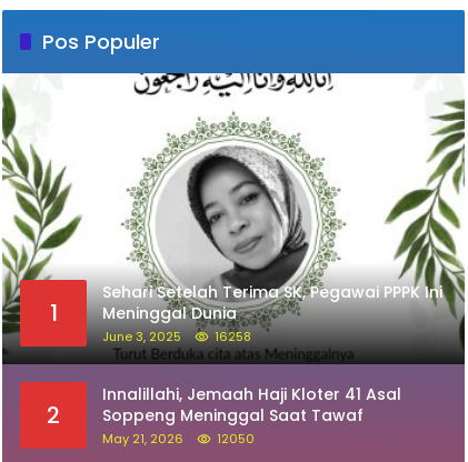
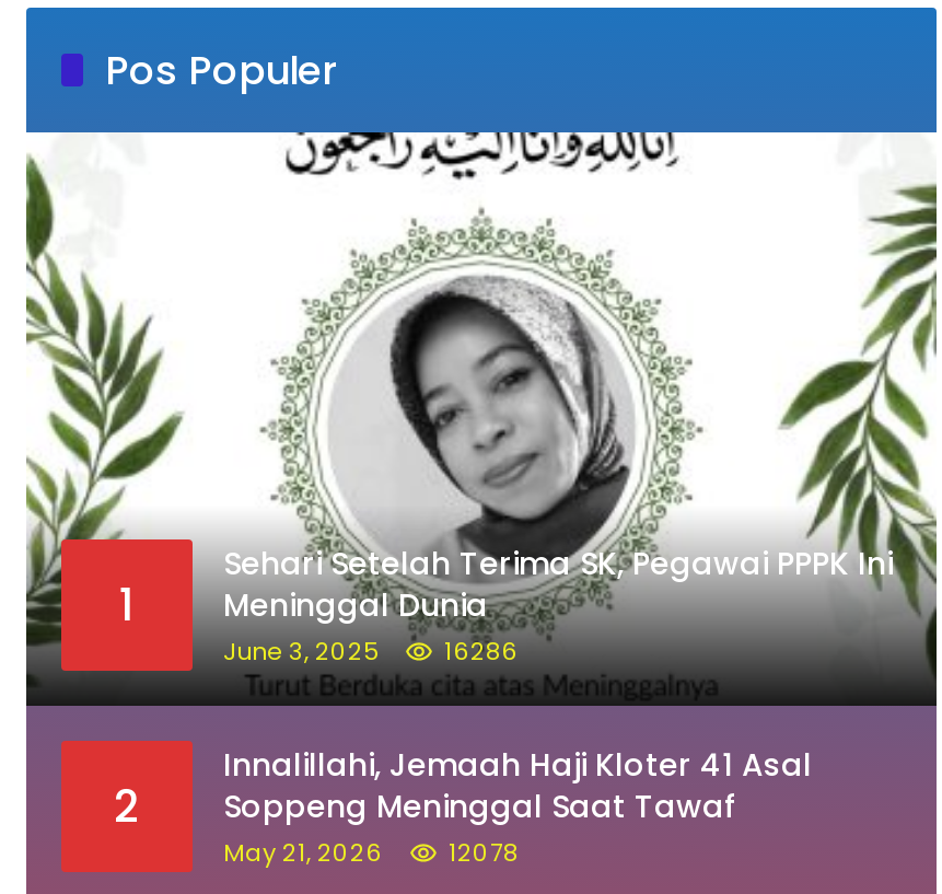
[102,328,251,345] June 3, 2025 16258 -> [223,633,519,668] June 3, 2025 16286
[102,430,255,447] May 21, 2026 12050 -> [223,835,519,870] May 21, 2026 12078

